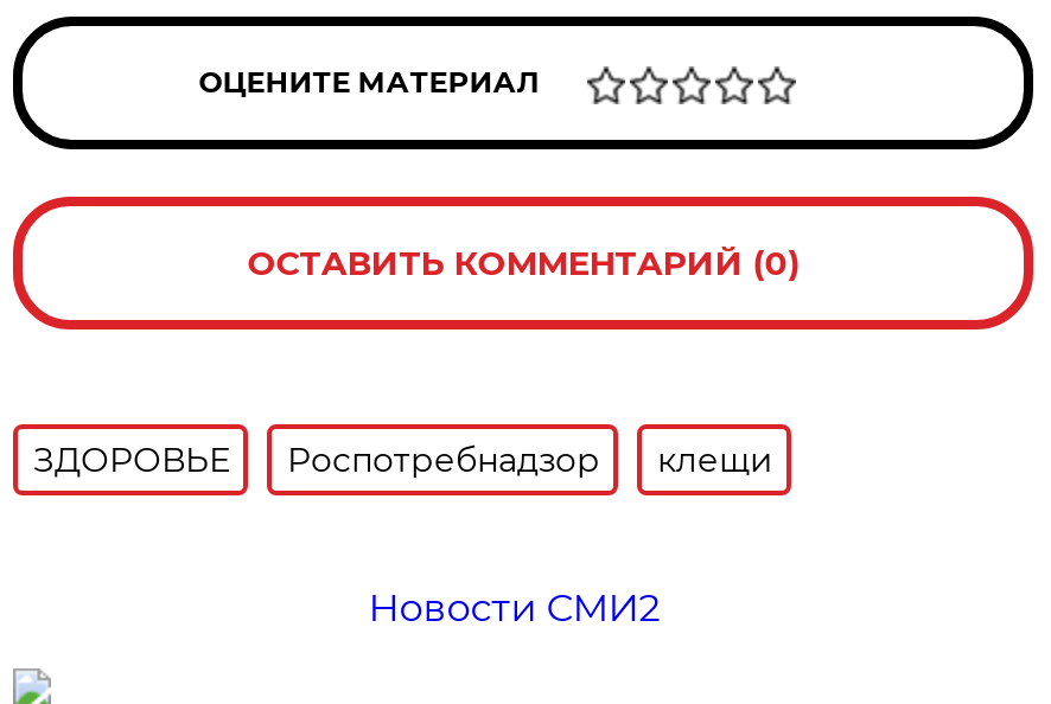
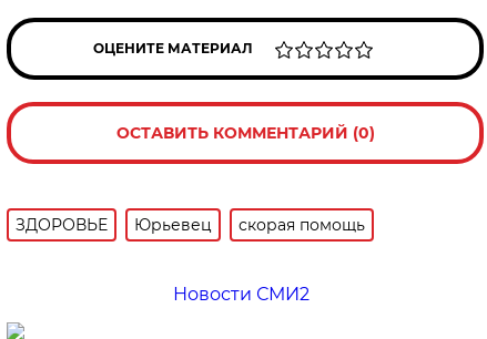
[287,439,773,481] Роспотребнадзор | клещи -> [135,215,365,235] Юрьевец | скорая помощь

